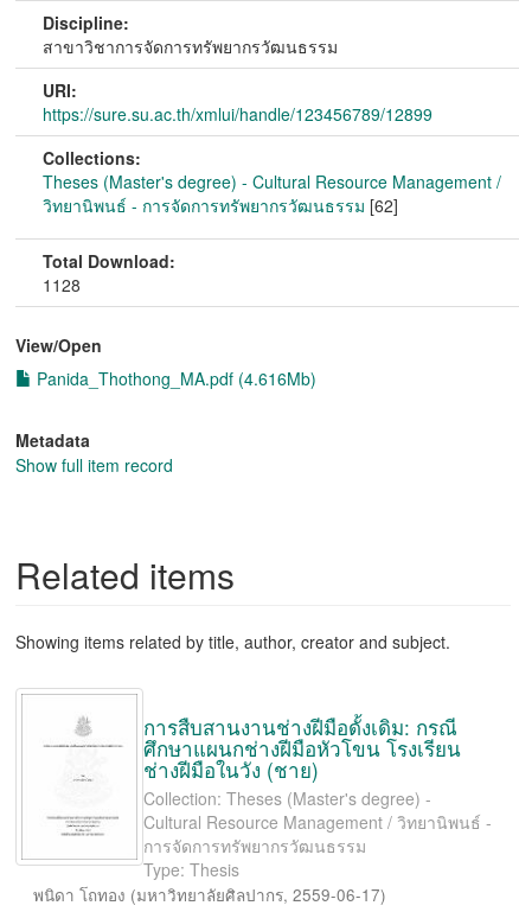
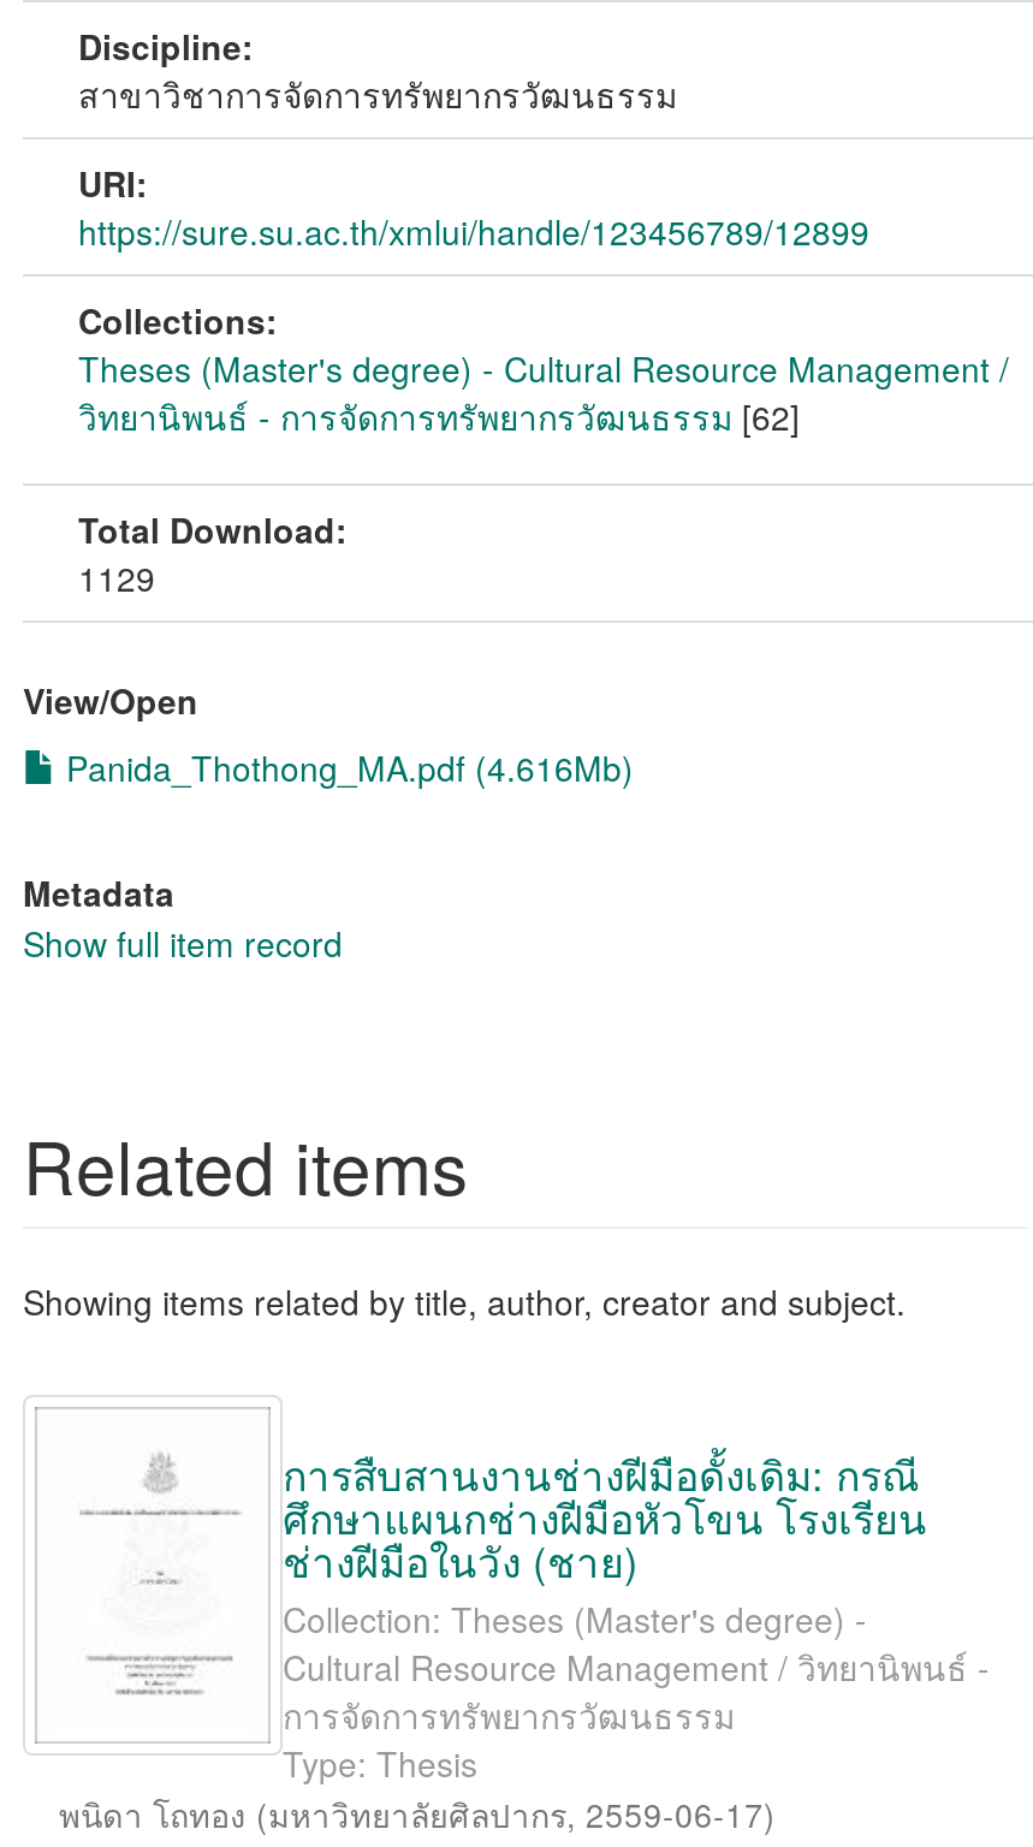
[43,273,81,296] 1128 -> [78,553,155,601] 1129

